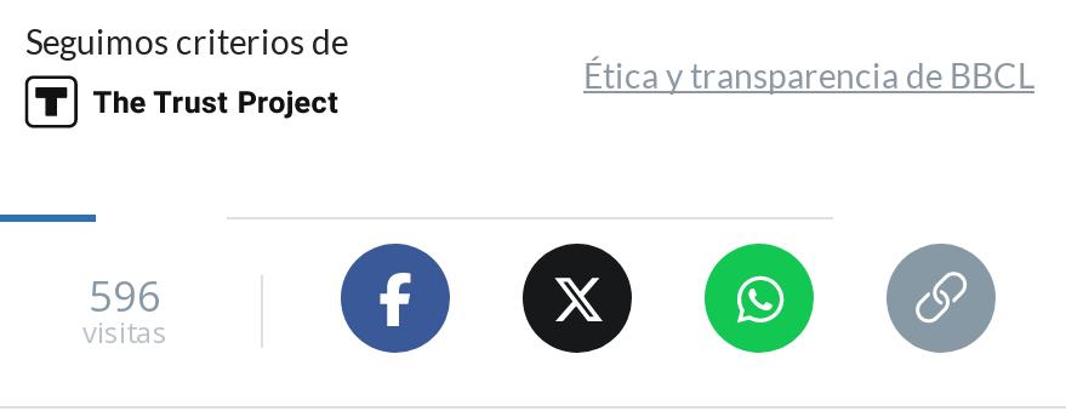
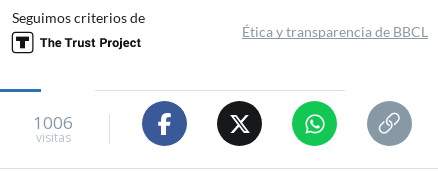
[89,268,161,324] 596 -> [33,111,73,134] 1006

